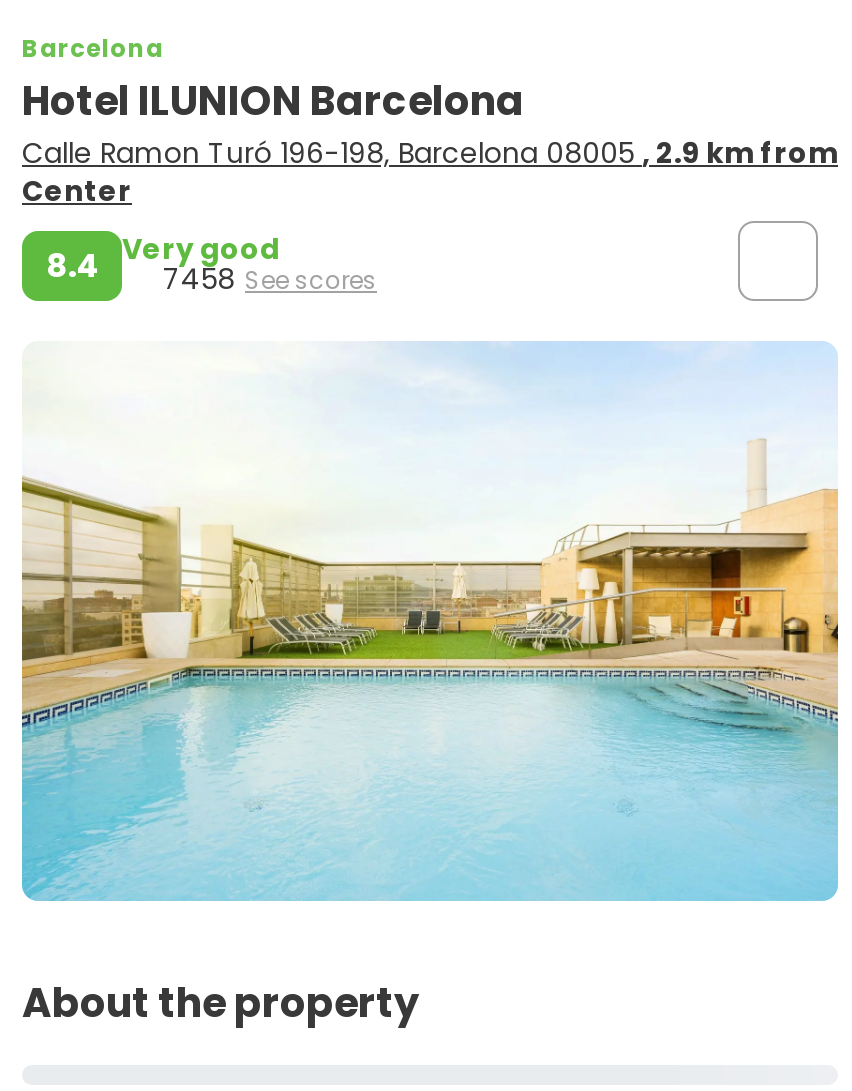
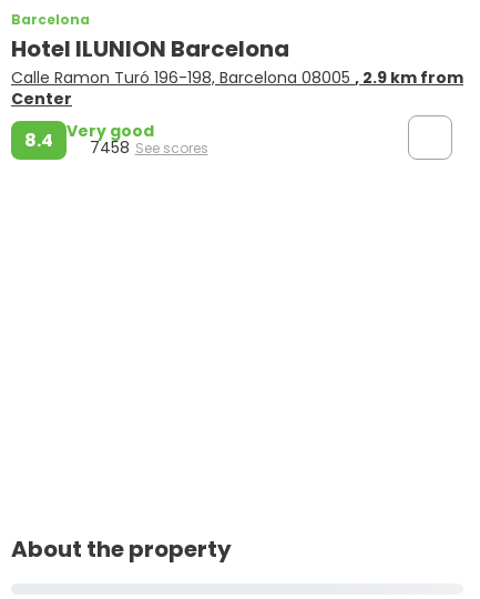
[20,341,840,903] [image] -> none

